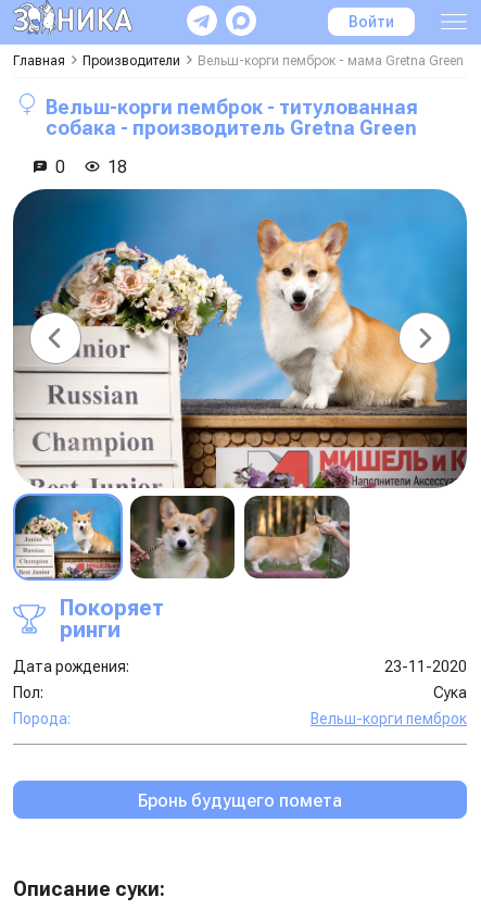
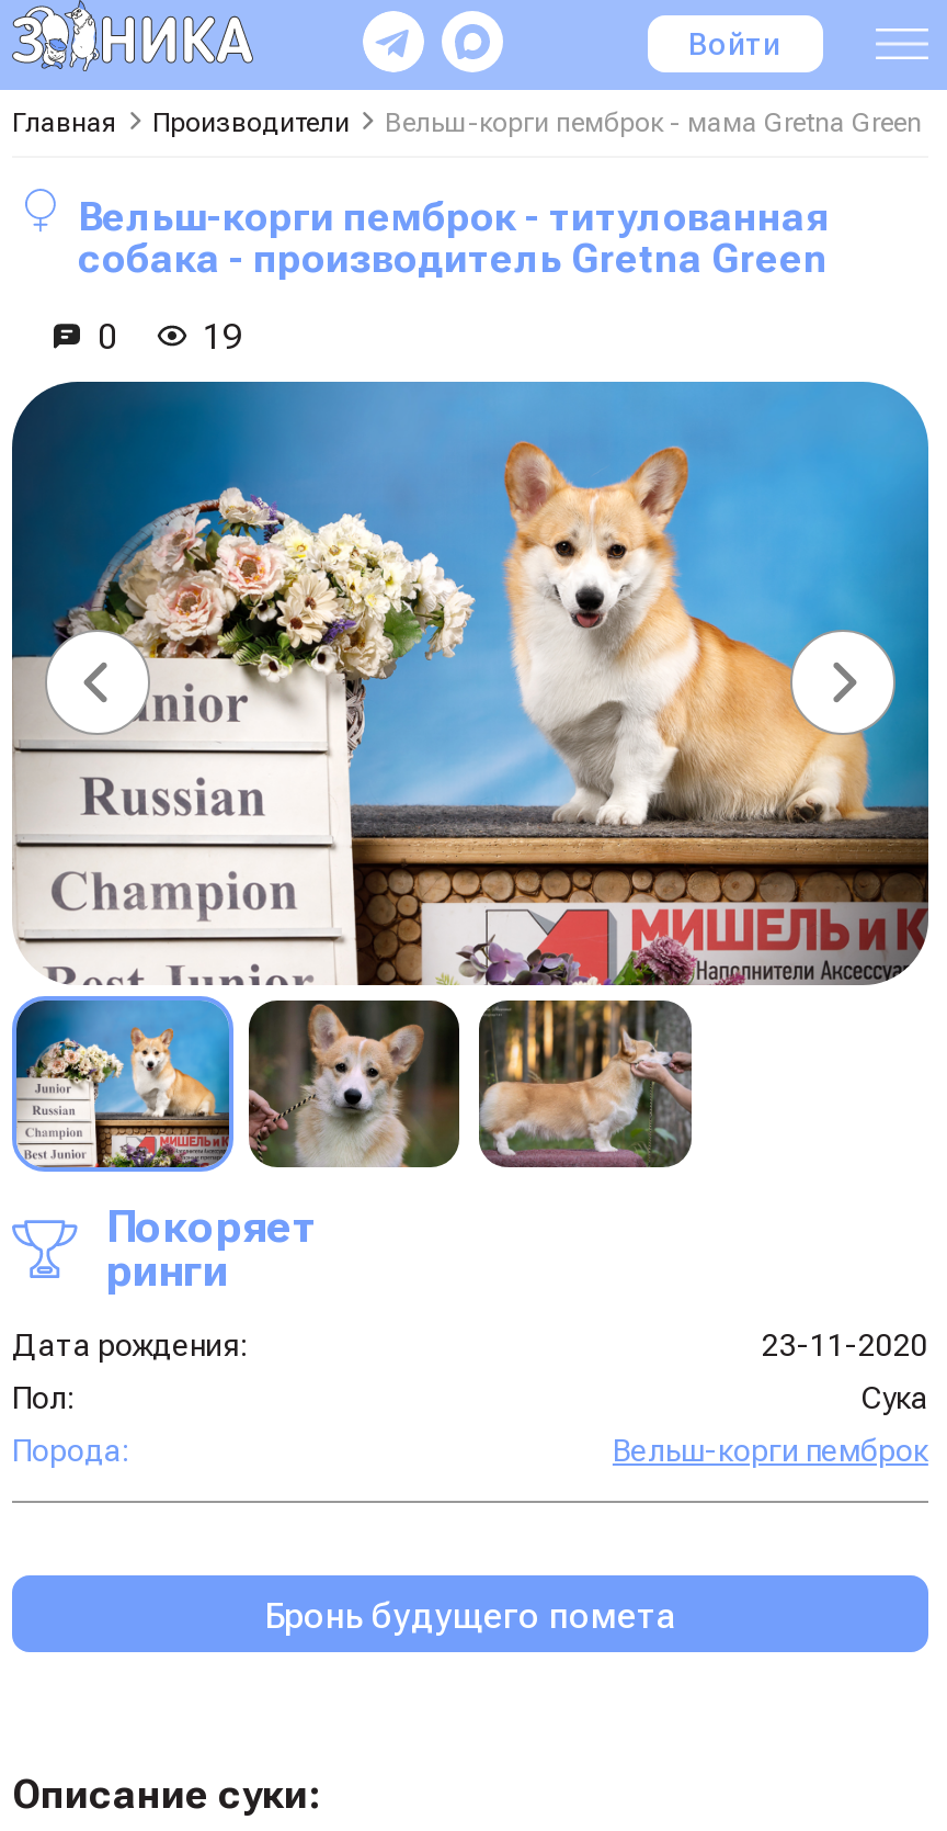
[107,156,127,177] 18 -> [203,316,242,357] 19

